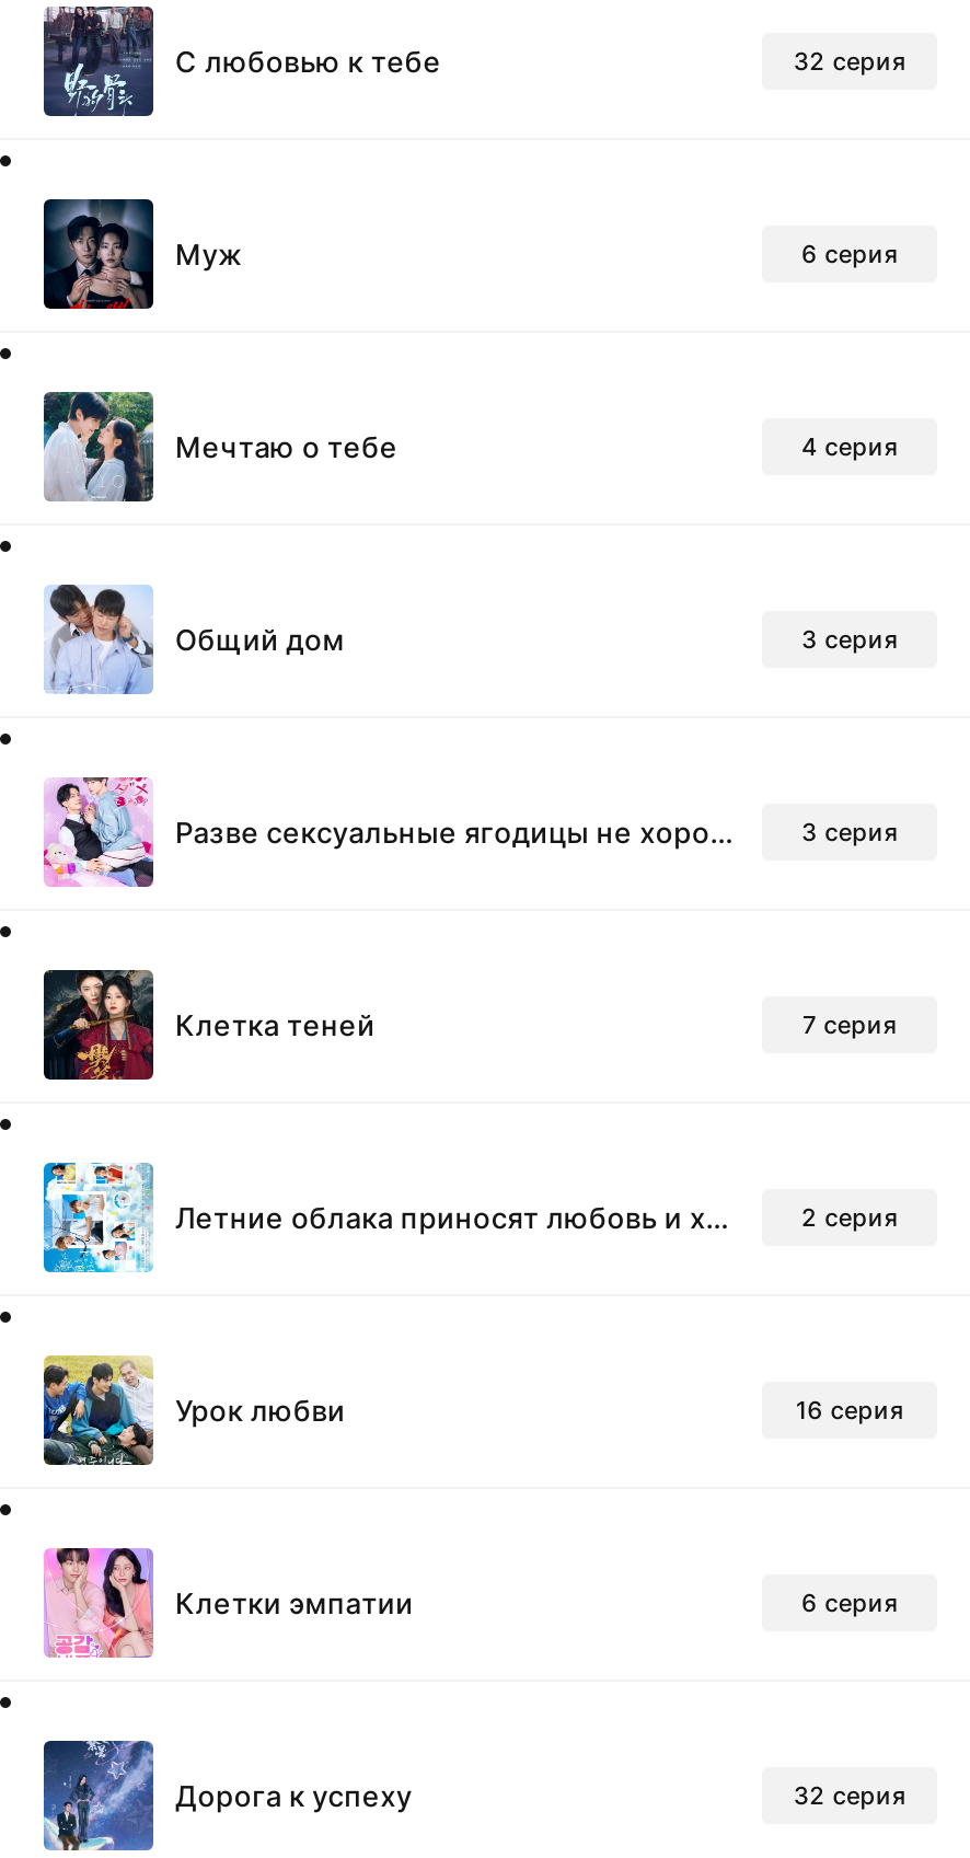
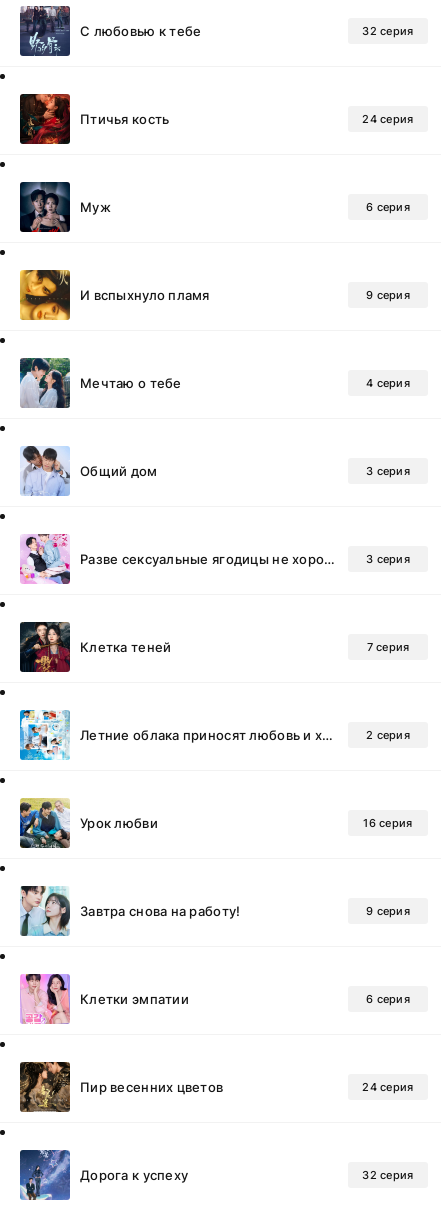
none -> [21,93,414,145] [image] | Птичья кость | 24 серия
none -> [19,269,410,321] [image] | И вспыхнуло пламя | 9 серия
none -> [20,885,410,937] [image] | Завтра снова на работу! | 9 серия
none -> [19,1061,414,1113] [image] | Пир весенних цветов | 24 серия

